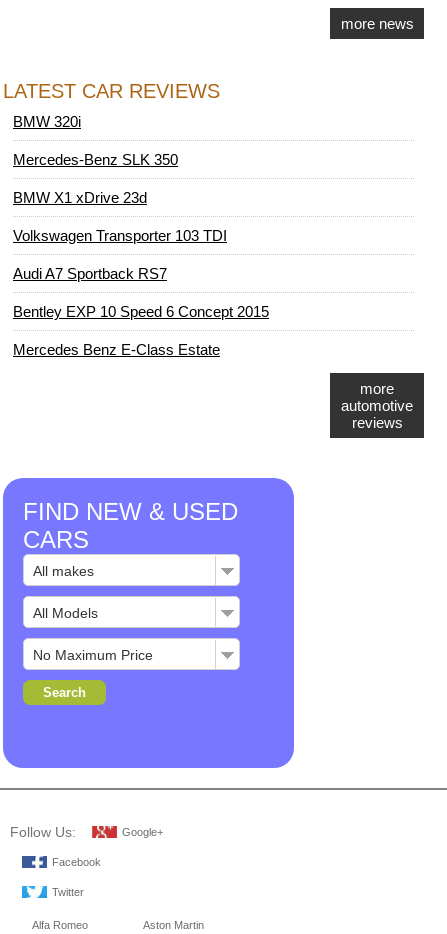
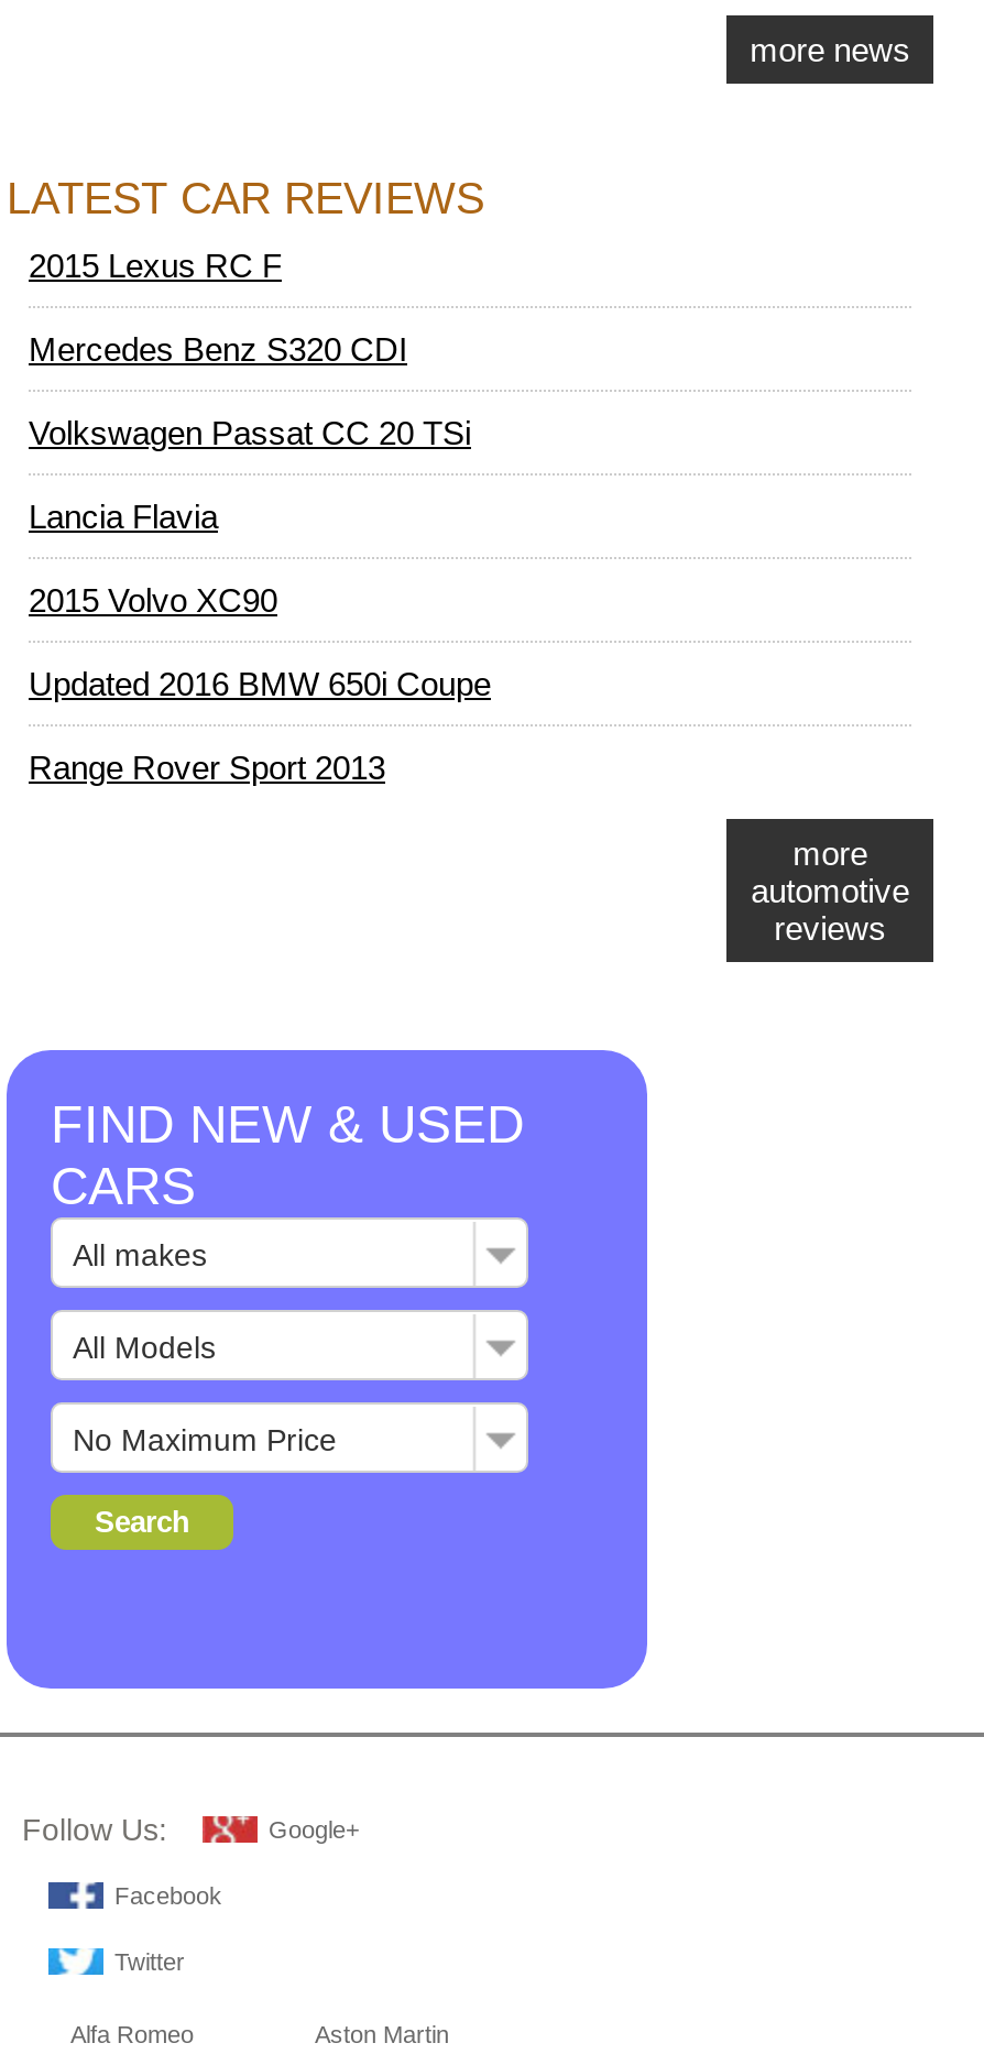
[13,113,81,130] BMW 320i -> [29,247,282,284] 2015 Lexus RC F
[13,151,178,168] Mercedes-Benz SLK 350 -> [29,331,407,368] Mercedes Benz S320 CDI
[13,189,147,206] BMW X1 xDrive 23d -> [29,414,471,452] Volkswagen Passat CC 20 TSi
[13,227,227,244] Volkswagen Transporter 103 TDI -> [29,498,218,535] Lancia Flavia
[13,265,167,282] Audi A7 Sportback RS7 -> [29,582,277,619] 2015 Volvo XC90
[13,303,269,320] Bentley EXP 10 Speed 6 Concept 2015 -> [29,665,491,703] Updated 2016 BMW 650i Coupe
[13,341,220,358] Mercedes Benz E-Class Estate -> [29,749,385,786] Range Rover Sport 2013

